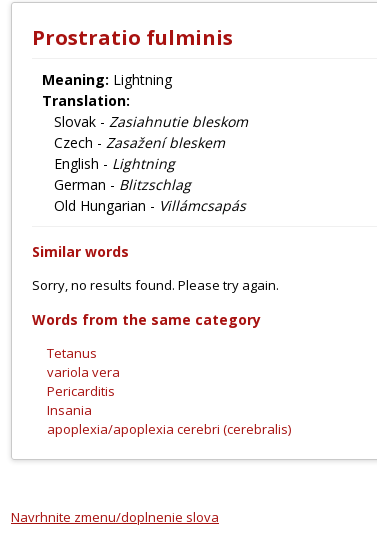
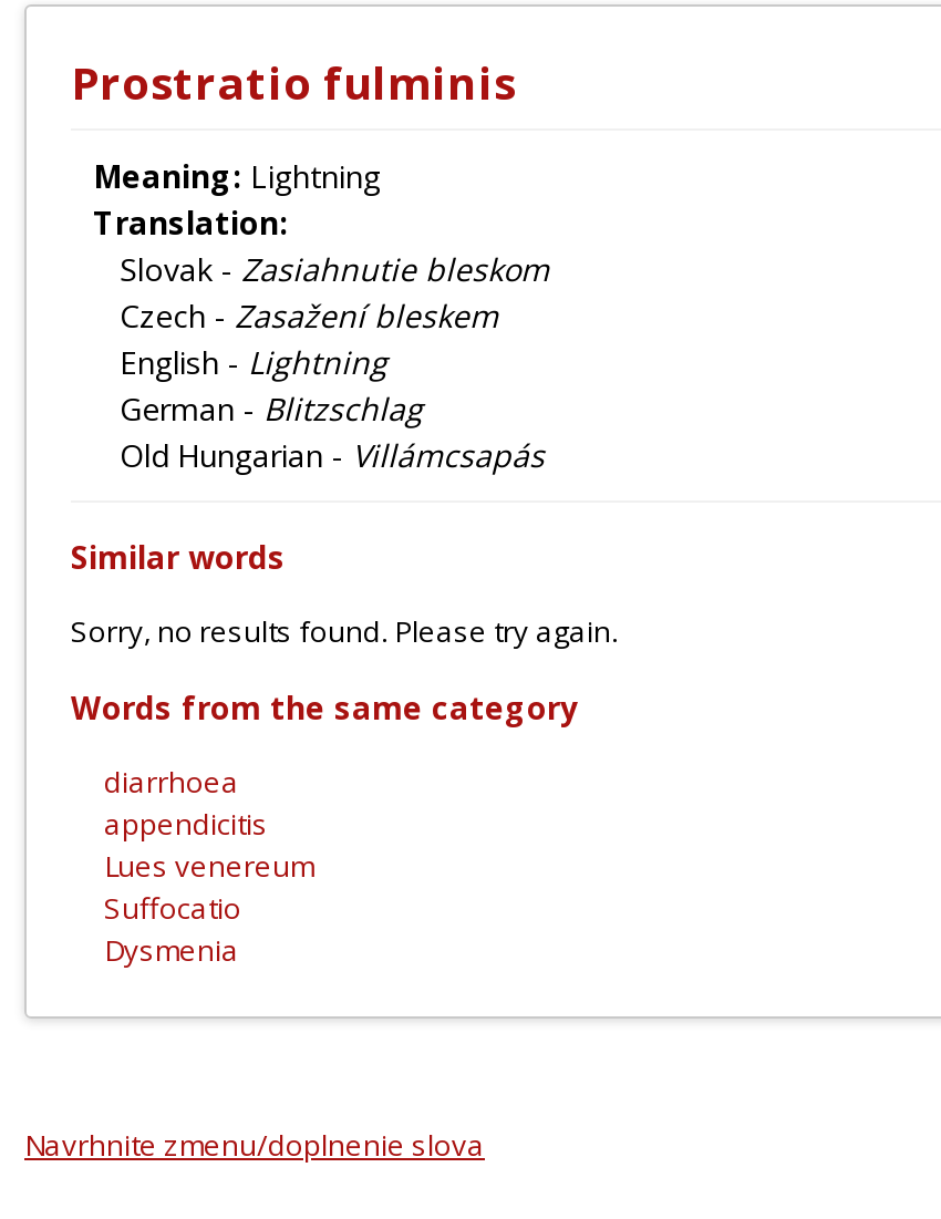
[47,344,291,438] Tetanus | variola vera | Pericarditis | Insania | apoplexia/apoplexia cerebri (cerebralis) -> [104,762,314,970] diarrhoea | appendicitis | Lues venereum | Suffocatio | Dysmenia

